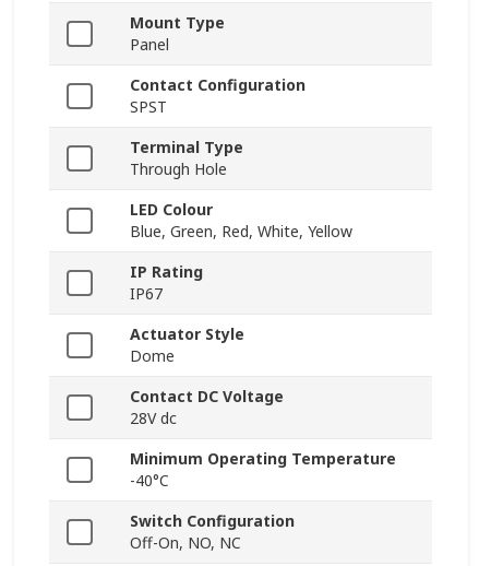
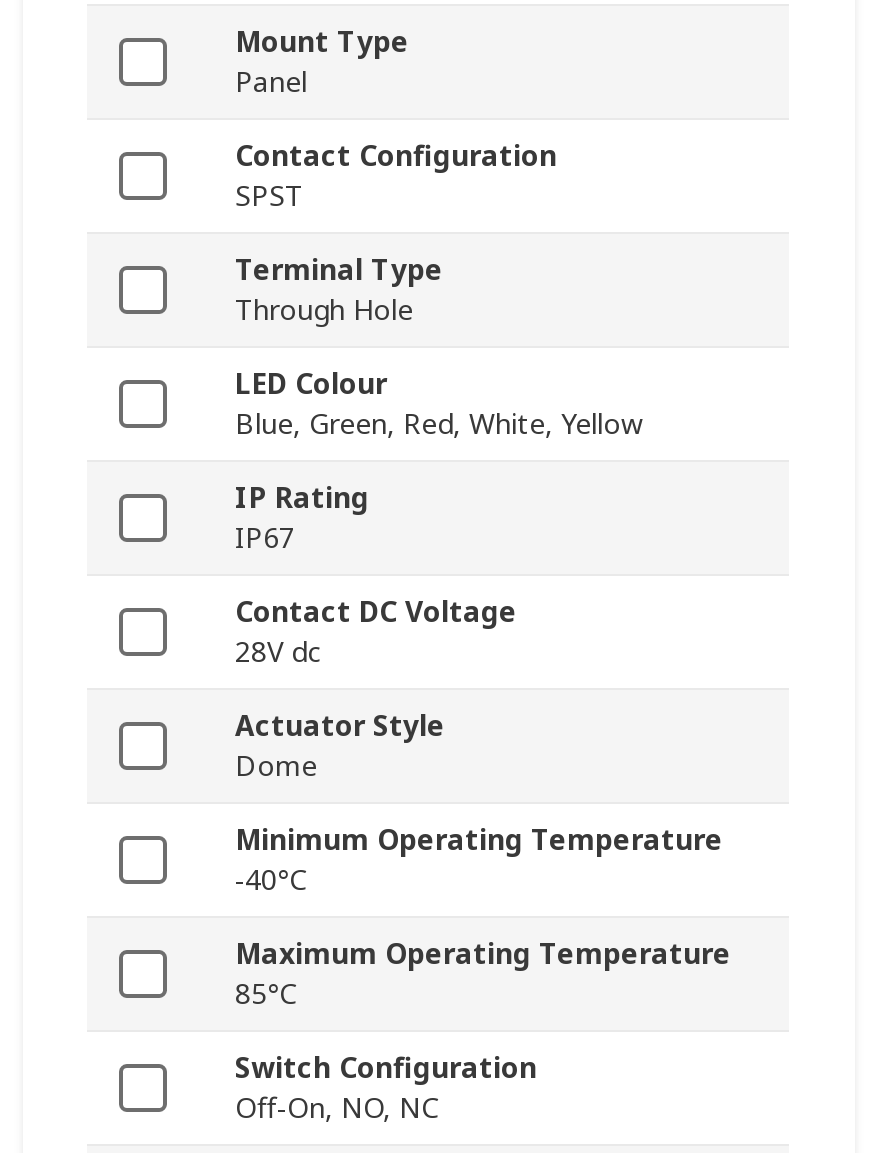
moved [130,386,284,429] -> [235,593,517,671]: Contact DC Voltage | 28V dc
none -> [235,935,731,1013] Maximum Operating Temperature | 85°C

